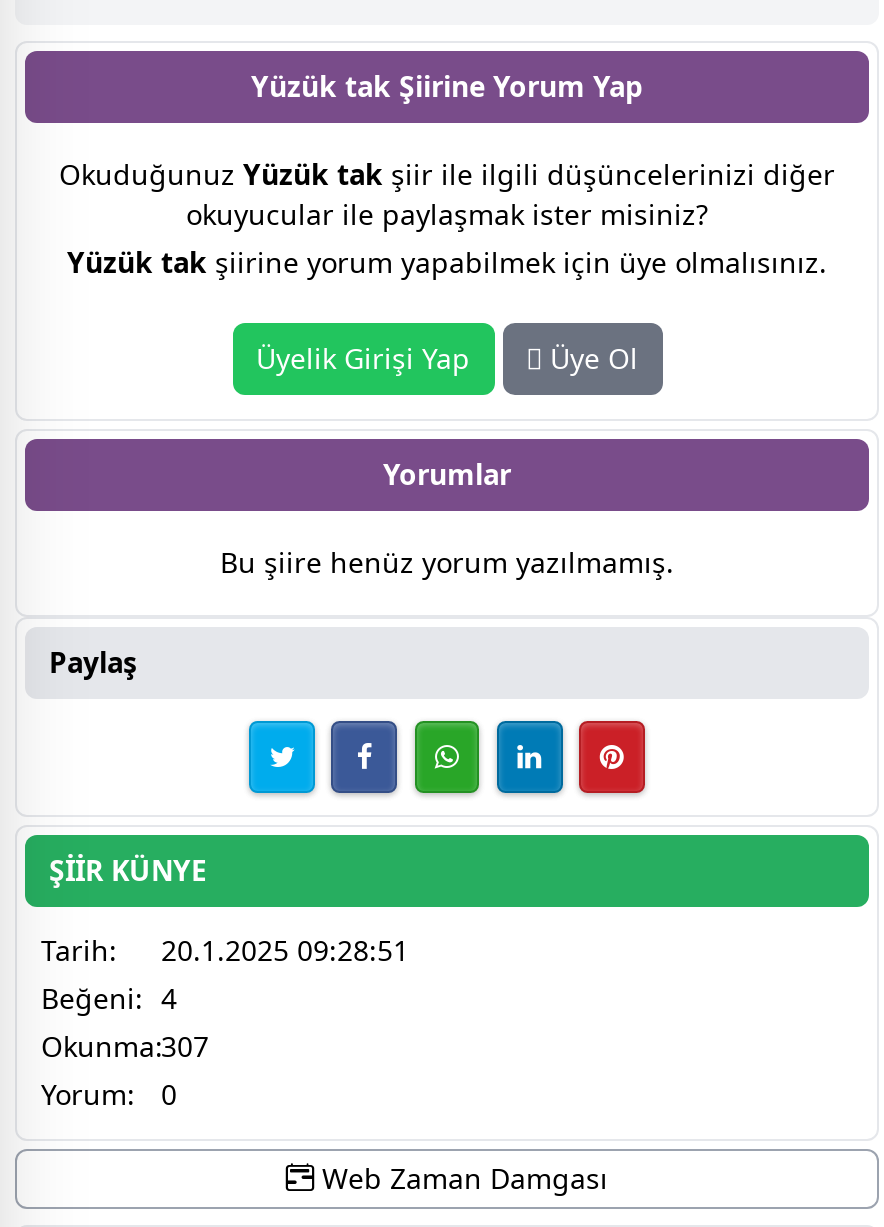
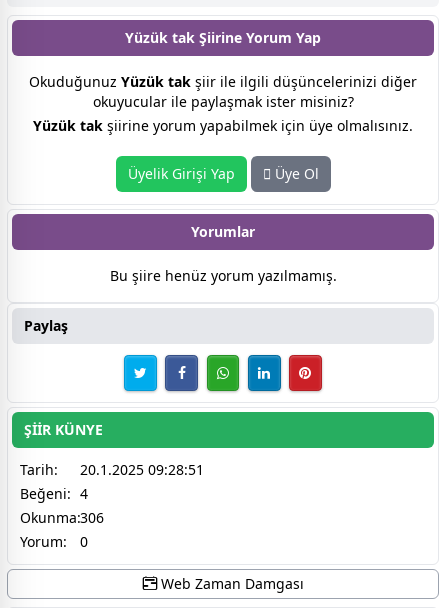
[41,1026,209,1064] Okunma:307 -> [20,507,104,526] Okunma:306

